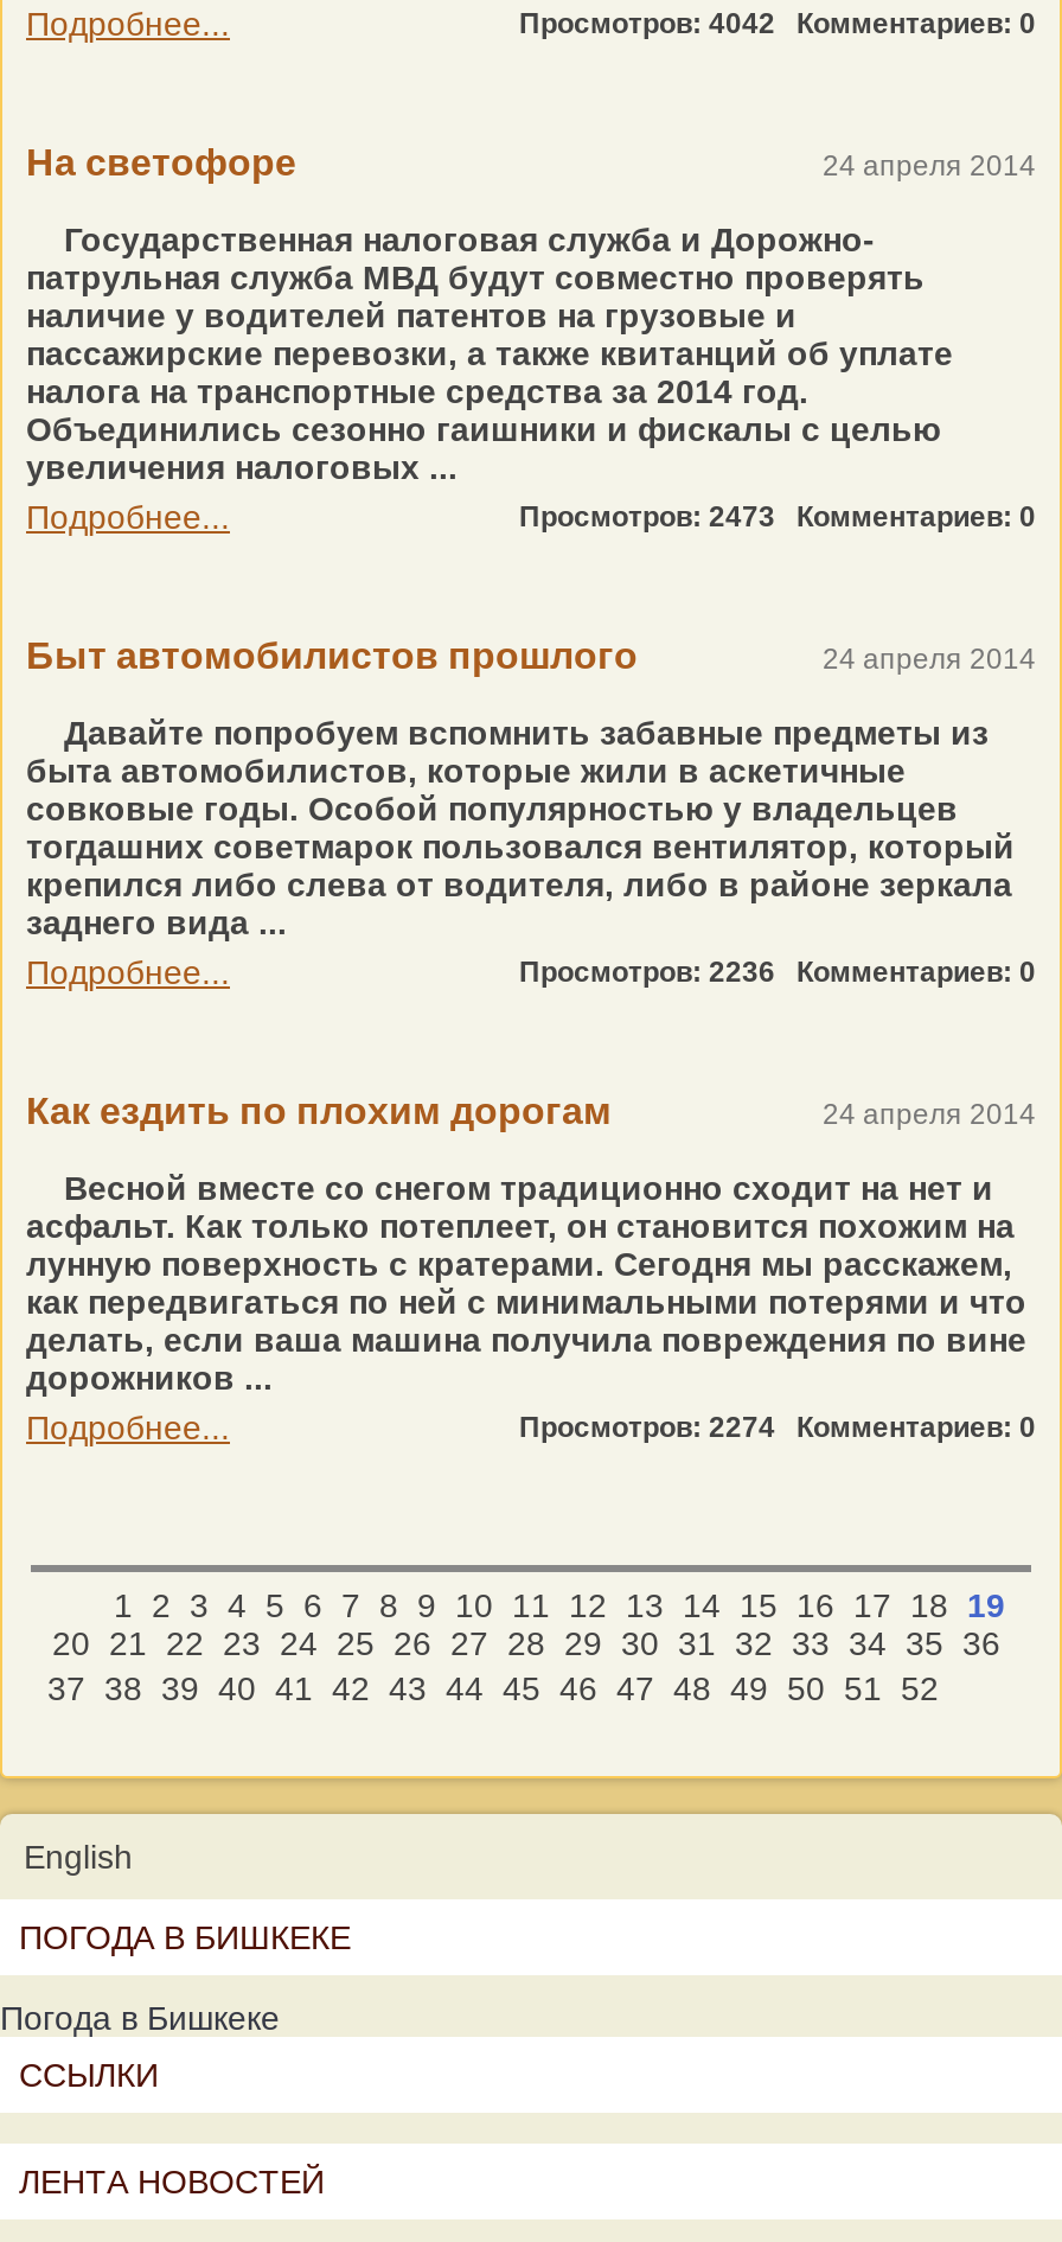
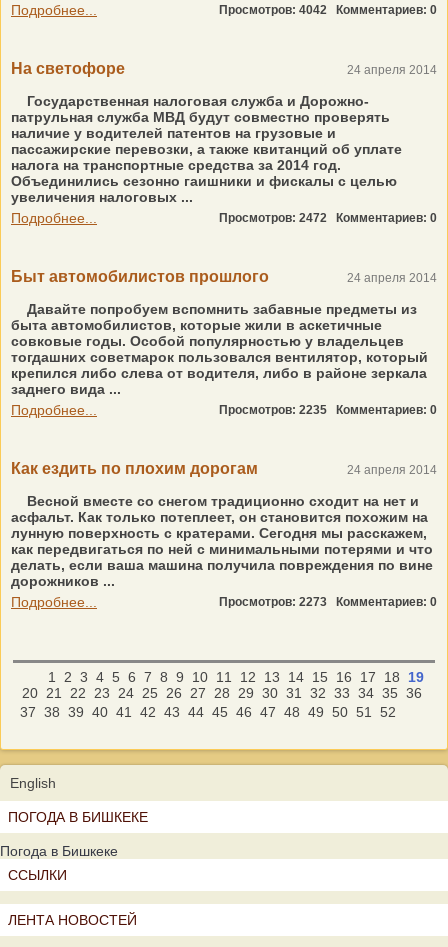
[519,500,1036,534] Просмотров: 2473 Комментариев: 0 -> [219,211,437,225] Просмотров: 2472 Комментариев: 0
[519,956,1036,989] Просмотров: 2236 Комментариев: 0 -> [219,403,437,417] Просмотров: 2235 Комментариев: 0
[519,1411,1036,1444] Просмотров: 2274 Комментариев: 0 -> [219,595,437,609] Просмотров: 2273 Комментариев: 0

